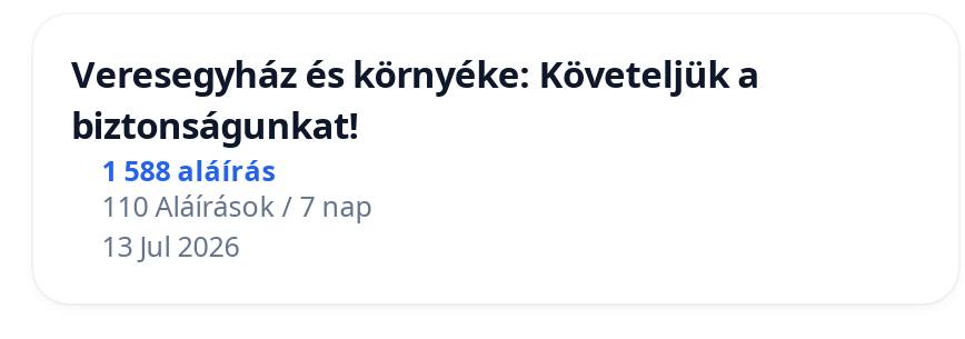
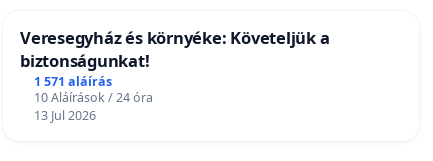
[102,152,275,190] 1 588 aláírás -> [34,73,112,90] 1 571 aláírás
[102,187,373,225] 110 Aláírások / 7 nap -> [34,89,153,106] 10 Aláírások / 24 óra

